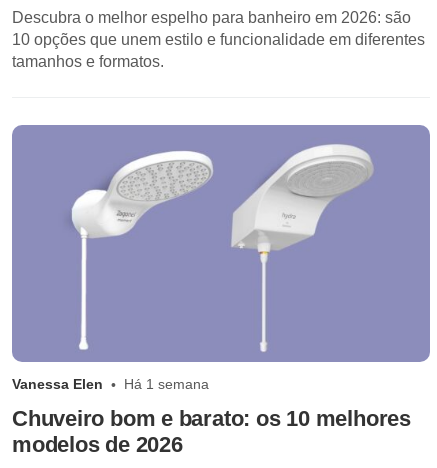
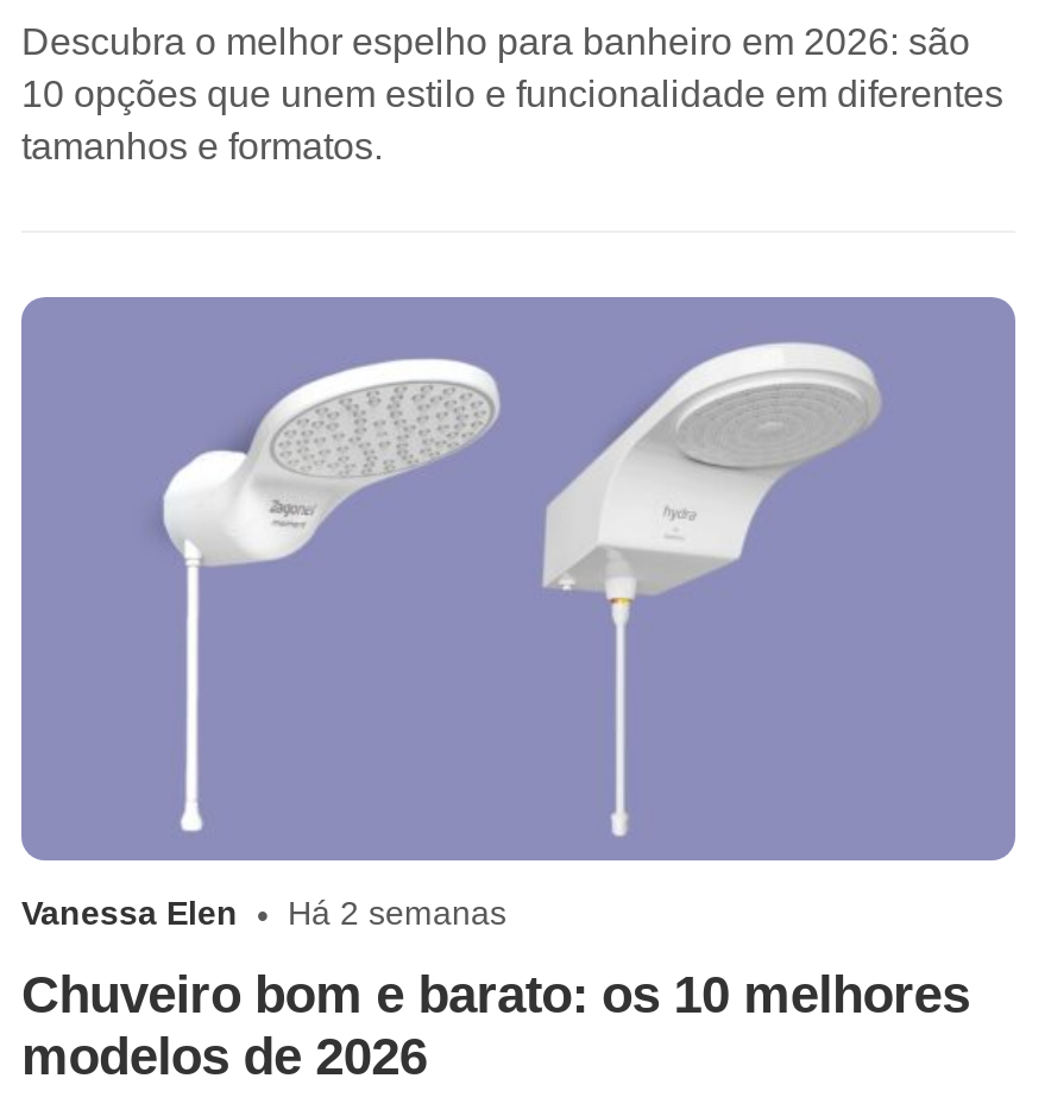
[12,376,209,392] Vanessa Elen Há 1 semana -> [21,893,506,931] Vanessa Elen Há 2 semanas

